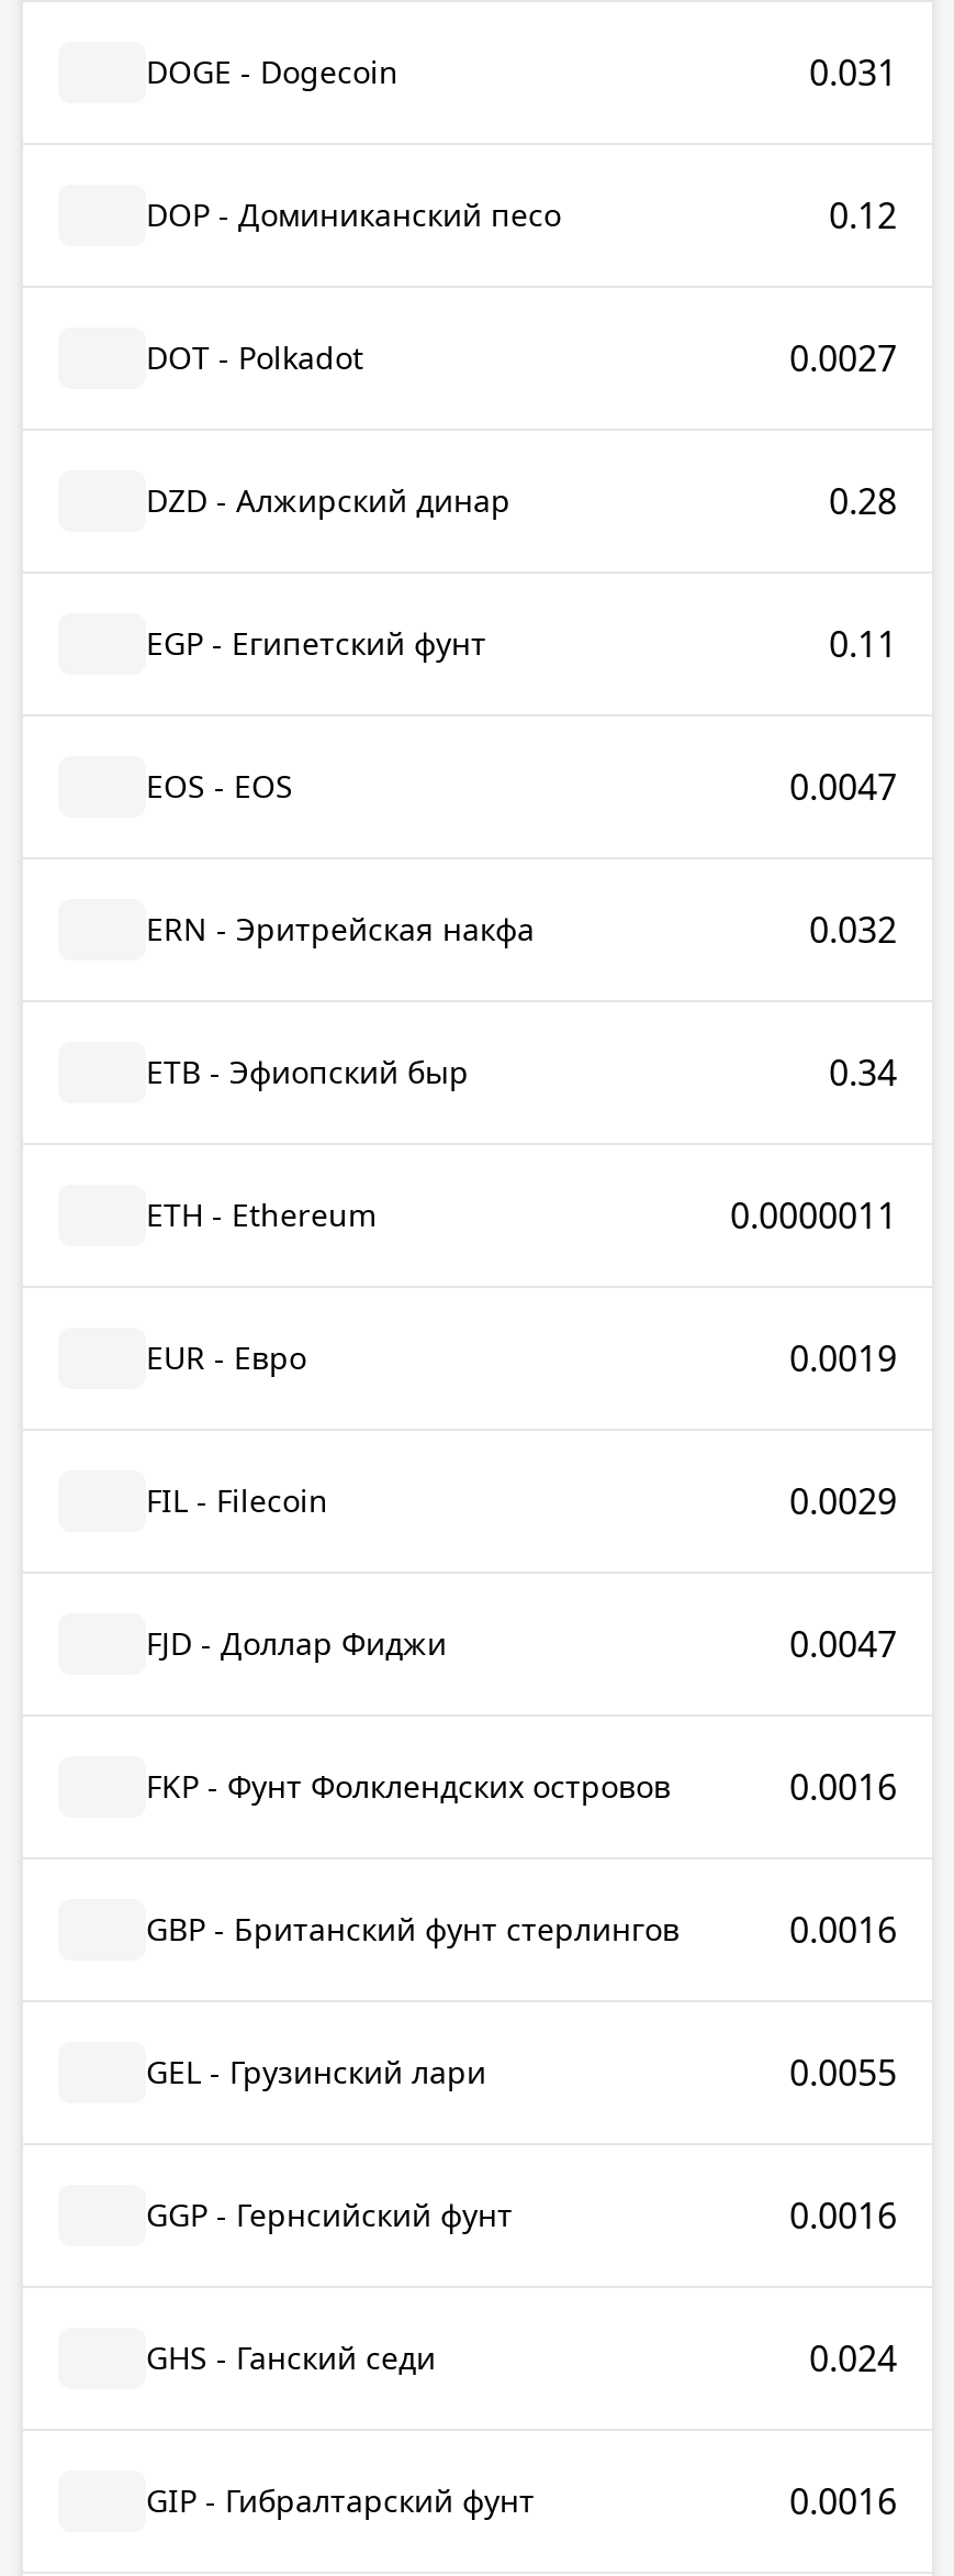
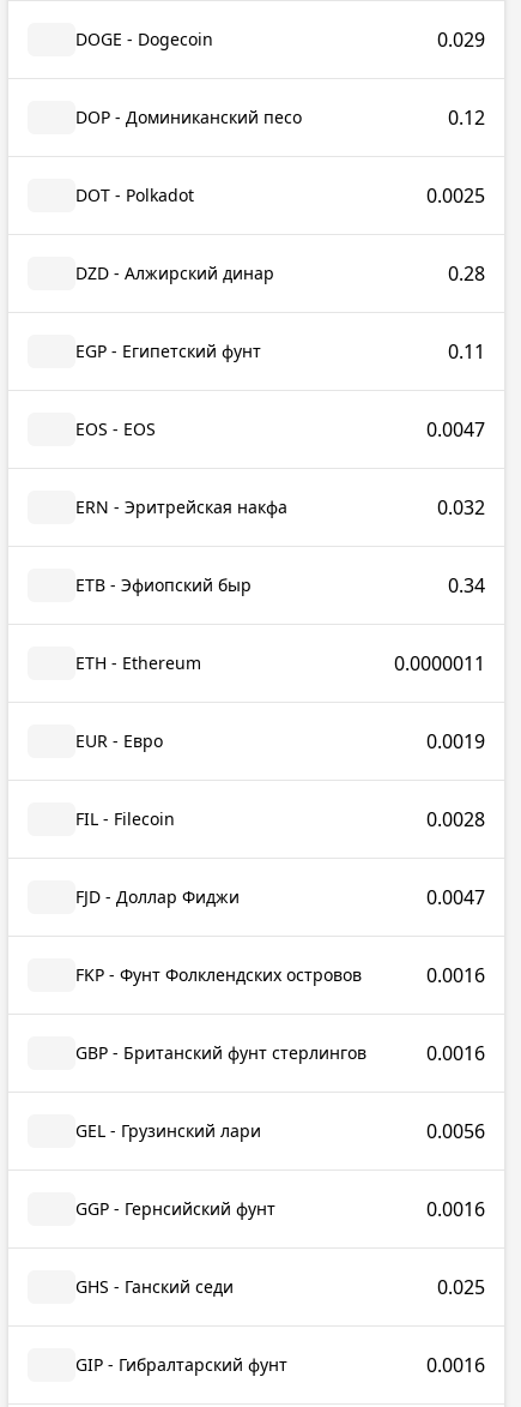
[809,48,897,97] 0.031 -> [437,26,485,53] 0.029
[789,334,897,382] 0.0027 -> [426,182,485,209] 0.0025
[789,1477,897,1525] 0.0029 -> [426,806,485,832] 0.0028
[789,2048,897,2097] 0.0055 -> [426,1118,485,1144] 0.0056
[809,2334,897,2383] 0.024 -> [437,1274,485,1300] 0.025

